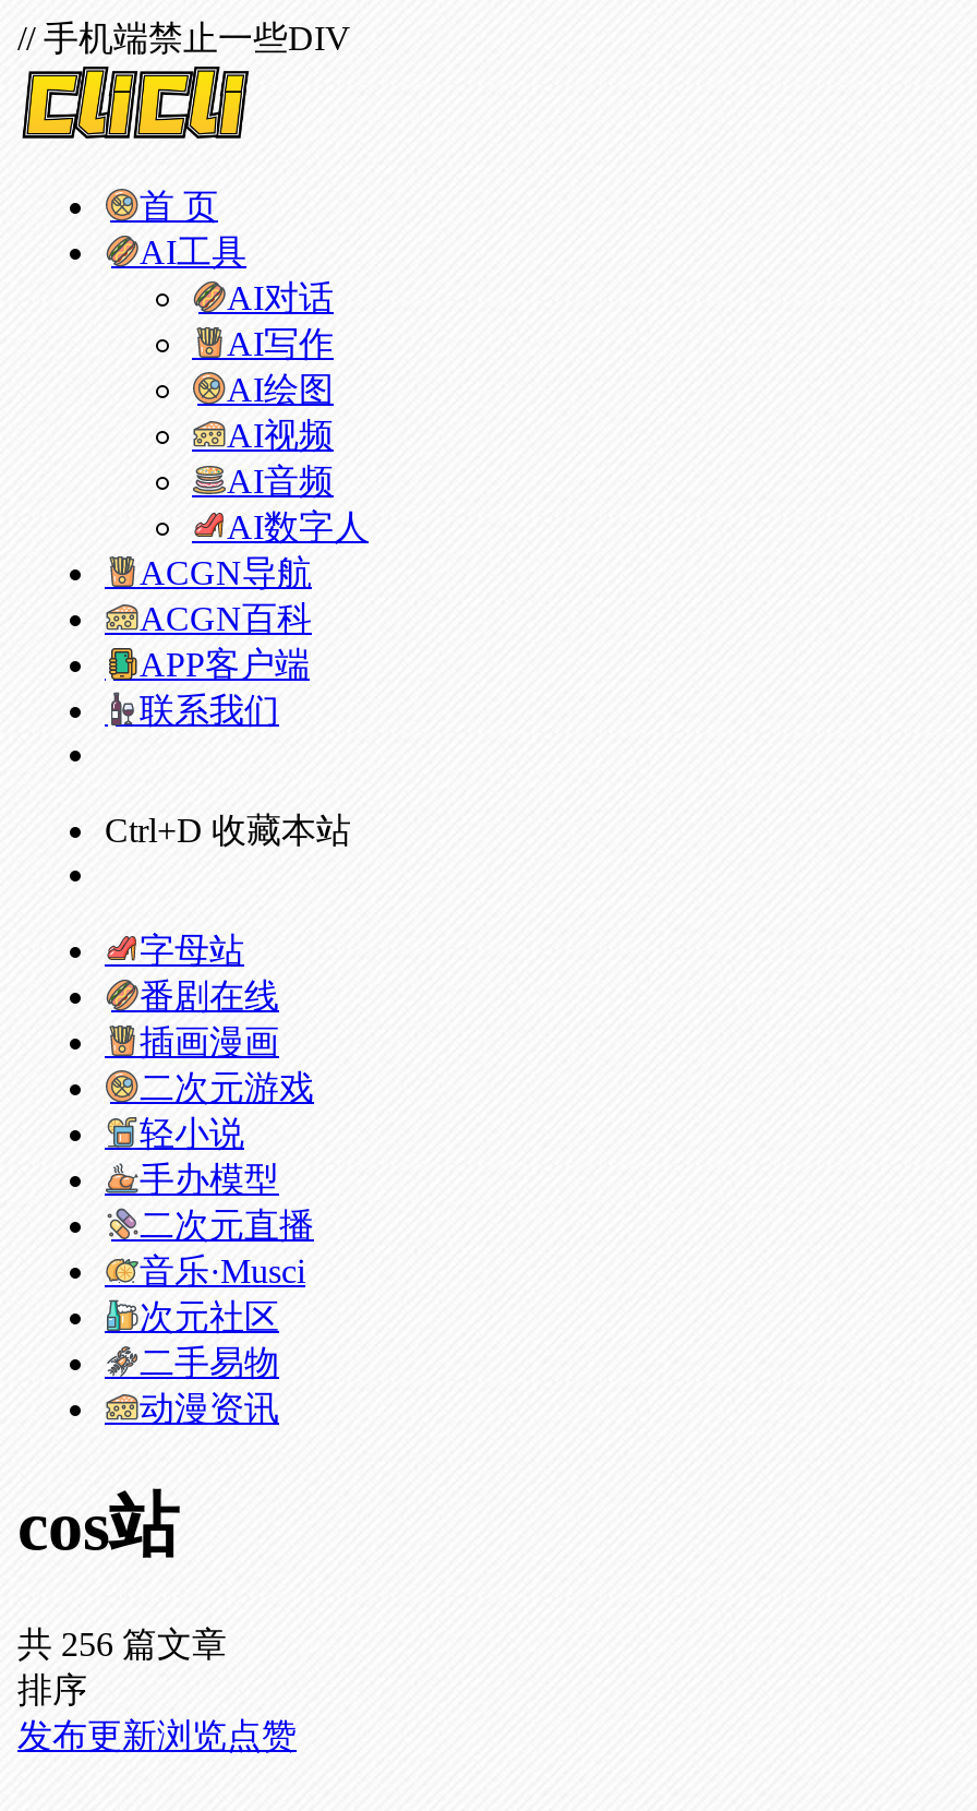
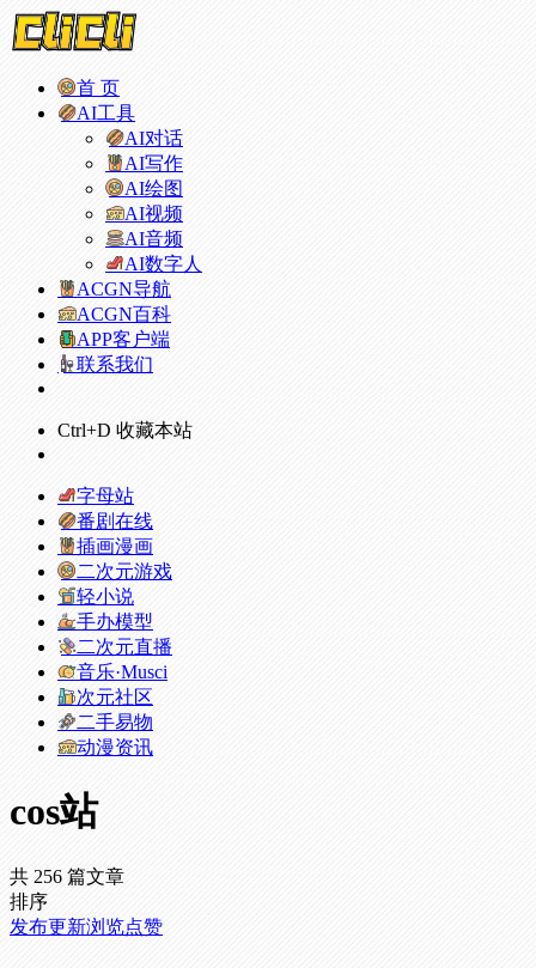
[17,20,351,57] // 手机端禁止一些DIV -> none

